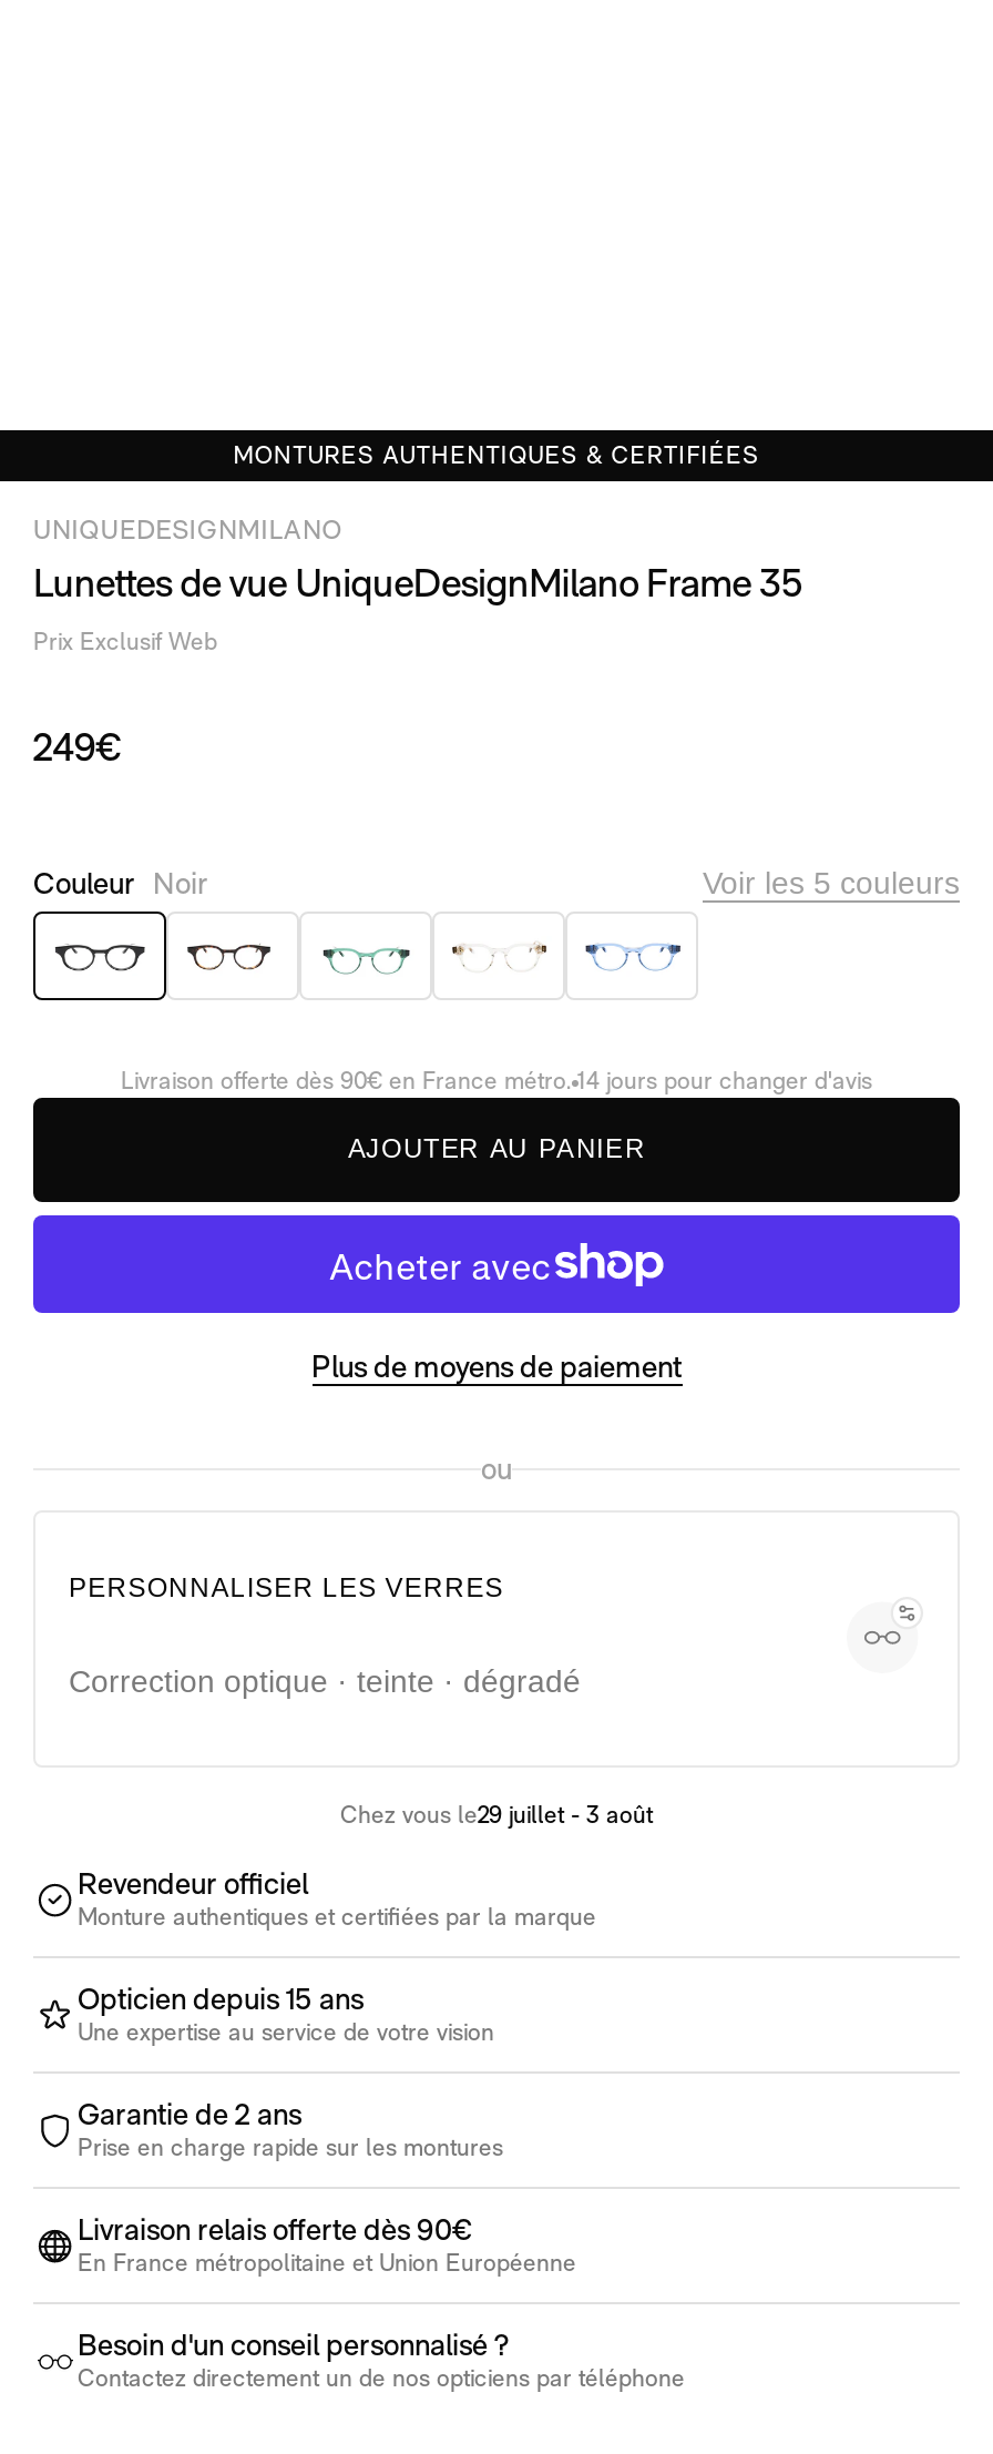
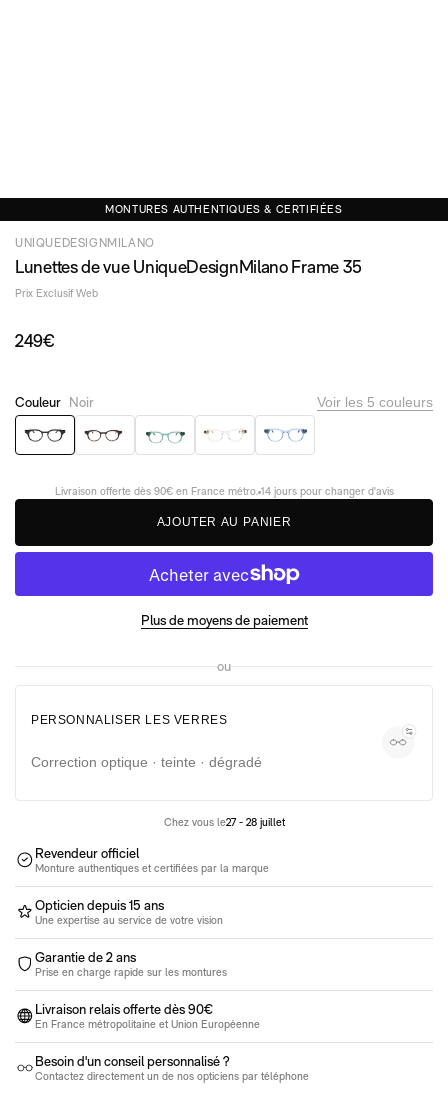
[340,1801,653,1830] Chez vous le29 juillet - 3 août -> [163,816,284,829] Chez vous le27 - 28 juillet

